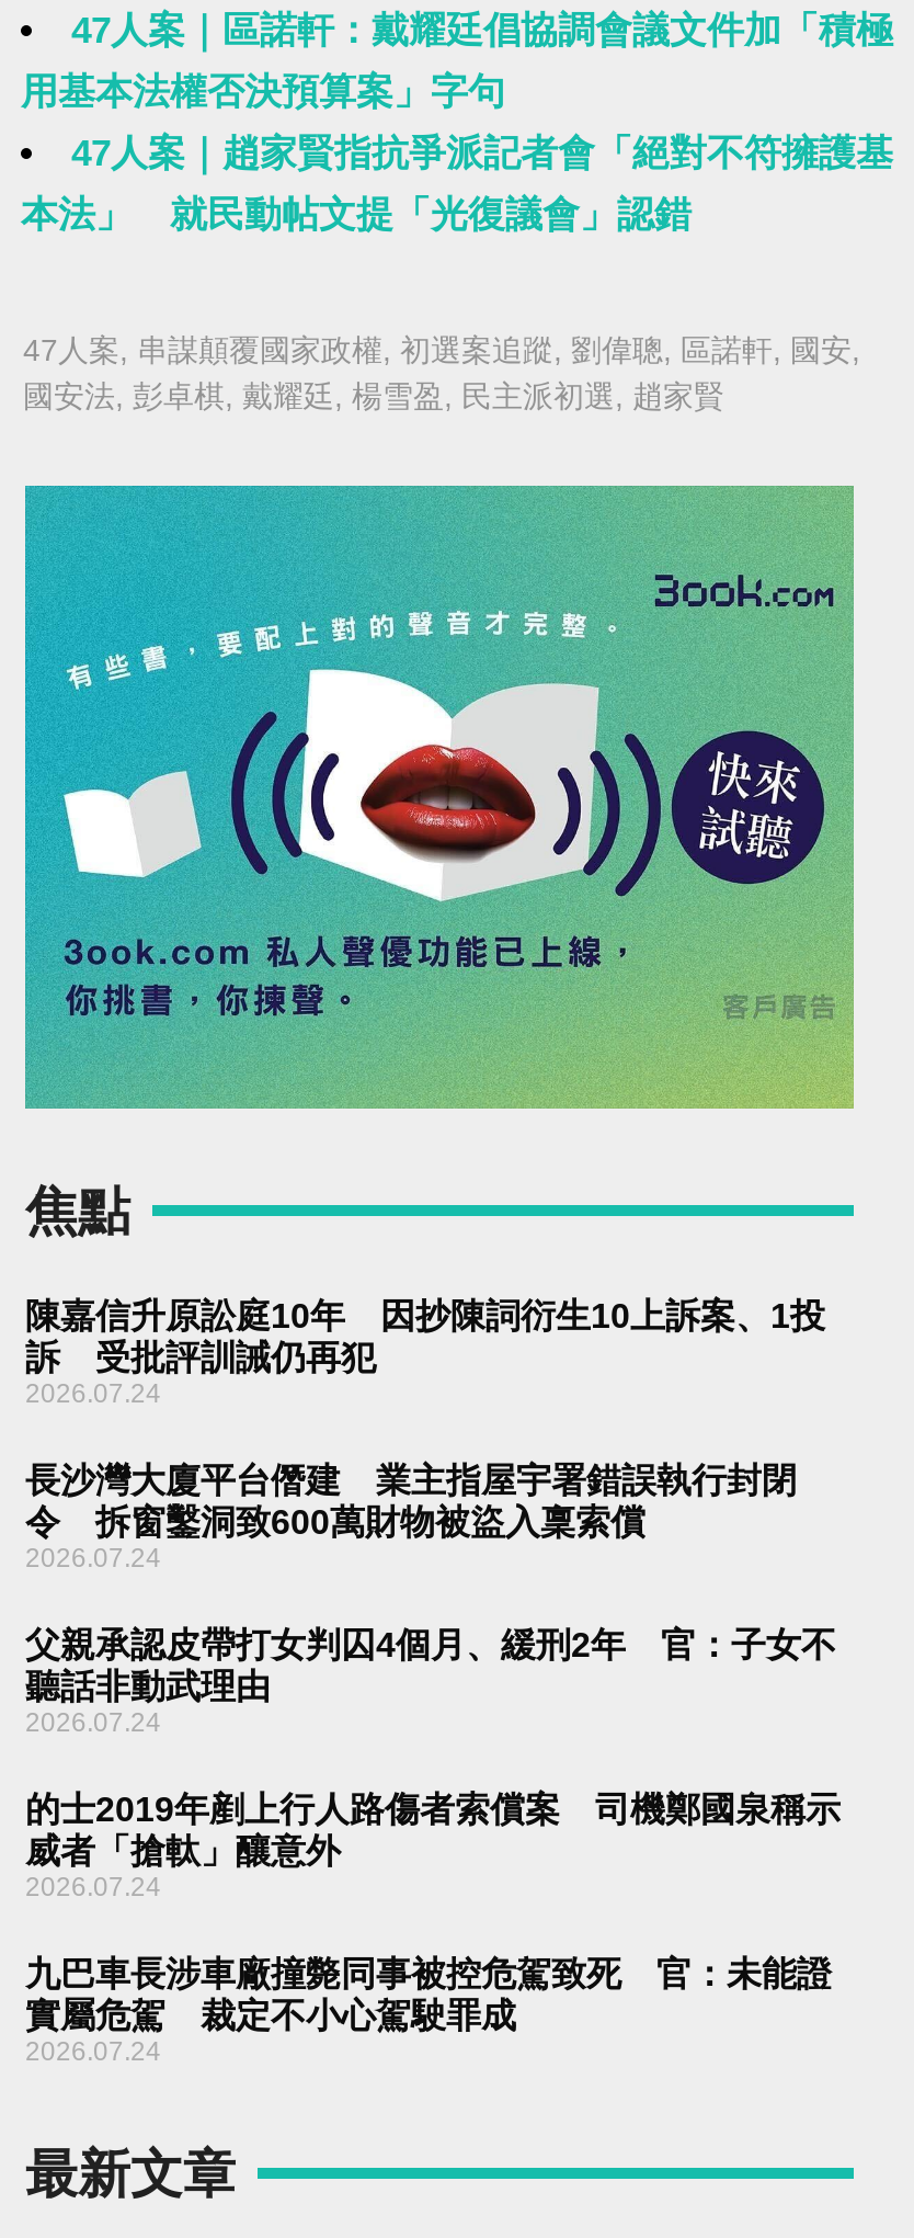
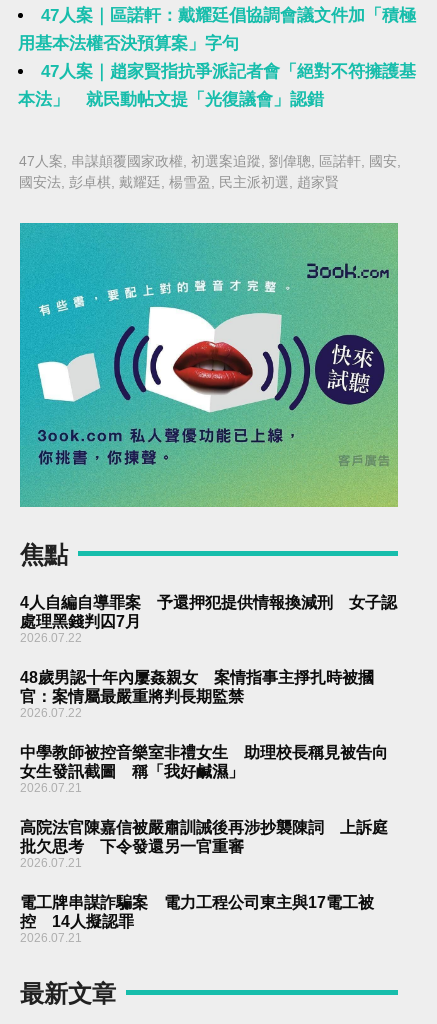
[25,1298,825,1410] 陳嘉信升原訟庭10年 因抄陳詞衍生10上訴案、1投 | 訴 受批評訓誡仍再犯 | 2026.07.24 -> [20,594,397,645] 4人自編自導罪案 予還押犯提供情報換減刑 女子認 | 處理黑錢判囚7月 | 2026.07.22
[25,1463,797,1575] 長沙灣大廈平台僭建 業主指屋宇署錯誤執行封閉 | 令 拆窗鑿洞致600萬財物被盜入稟索償 | 2026.07.24 -> [20,669,390,720] 48歲男認十年內屢姦親女 案情指事主掙扎時被摑 | 官：案情屬最嚴重將判長期監禁 | 2026.07.22
[25,1627,836,1739] 父親承認皮帶打女判囚4個月、緩刑2年 官：子女不 | 聽話非動武理由 | 2026.07.24 -> [20,744,388,795] 中學教師被控音樂室非禮女生 助理校長稱見被告向 | 女生發訊截圖 稱「我好鹹濕」 | 2026.07.21
[25,1792,841,1904] 的士2019年剷上行人路傷者索償案 司機鄭國泉稱示 | 威者「搶軚」釀意外 | 2026.07.24 -> [20,819,388,870] 高院法官陳嘉信被嚴肅訓誡後再涉抄襲陳詞 上訴庭 | 批欠思考 下令發還另一官重審 | 2026.07.21
[25,1956,832,2068] 九巴車長涉車廠撞斃同事被控危駕致死 官：未能證 | 實屬危駕 裁定不小心駕駛罪成 | 2026.07.24 -> [20,894,374,945] 電工牌串謀詐騙案 電力工程公司東主與17電工被 | 控 14人擬認罪 | 2026.07.21

